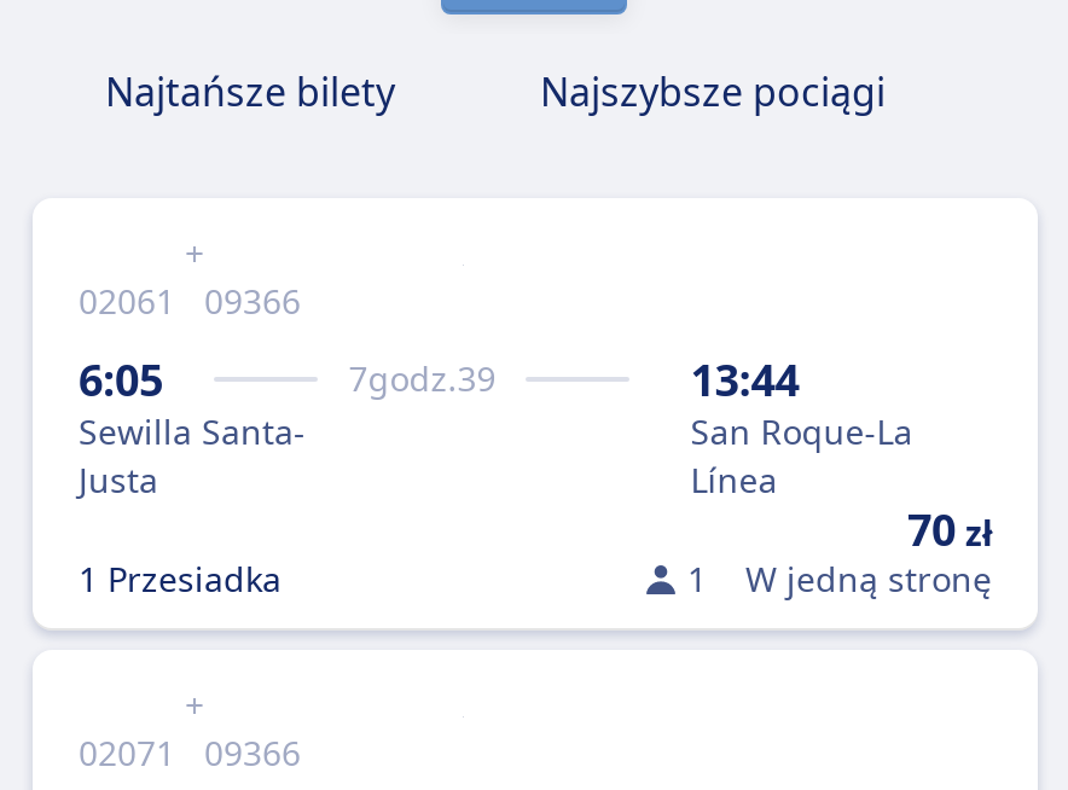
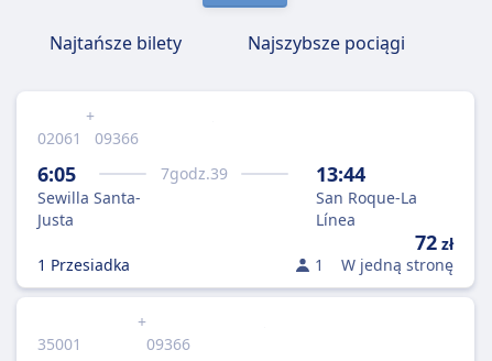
[907,500,992,558] 70 zł -> [415,229,453,255] 72 zł
[79,730,175,776] 02071 -> [37,333,81,354] 35001

